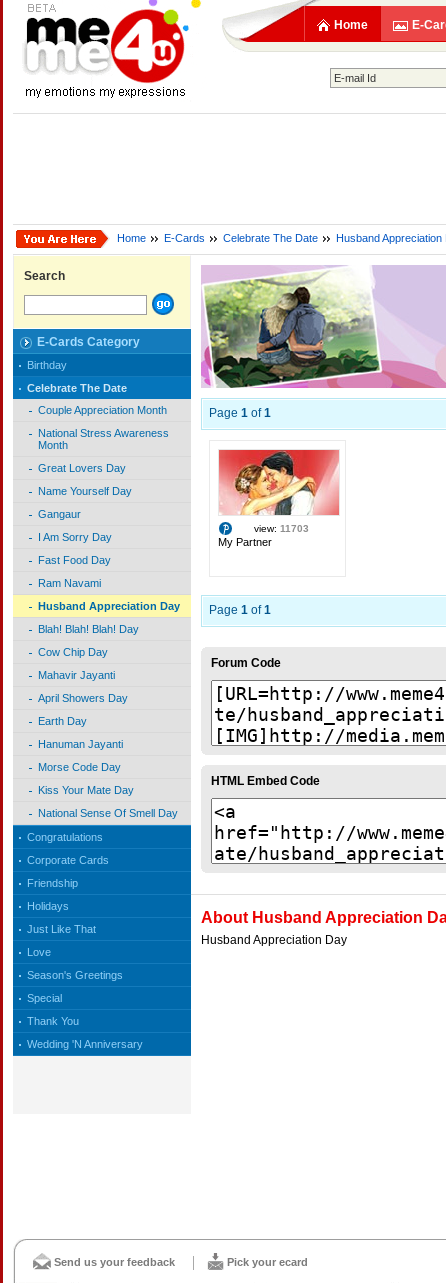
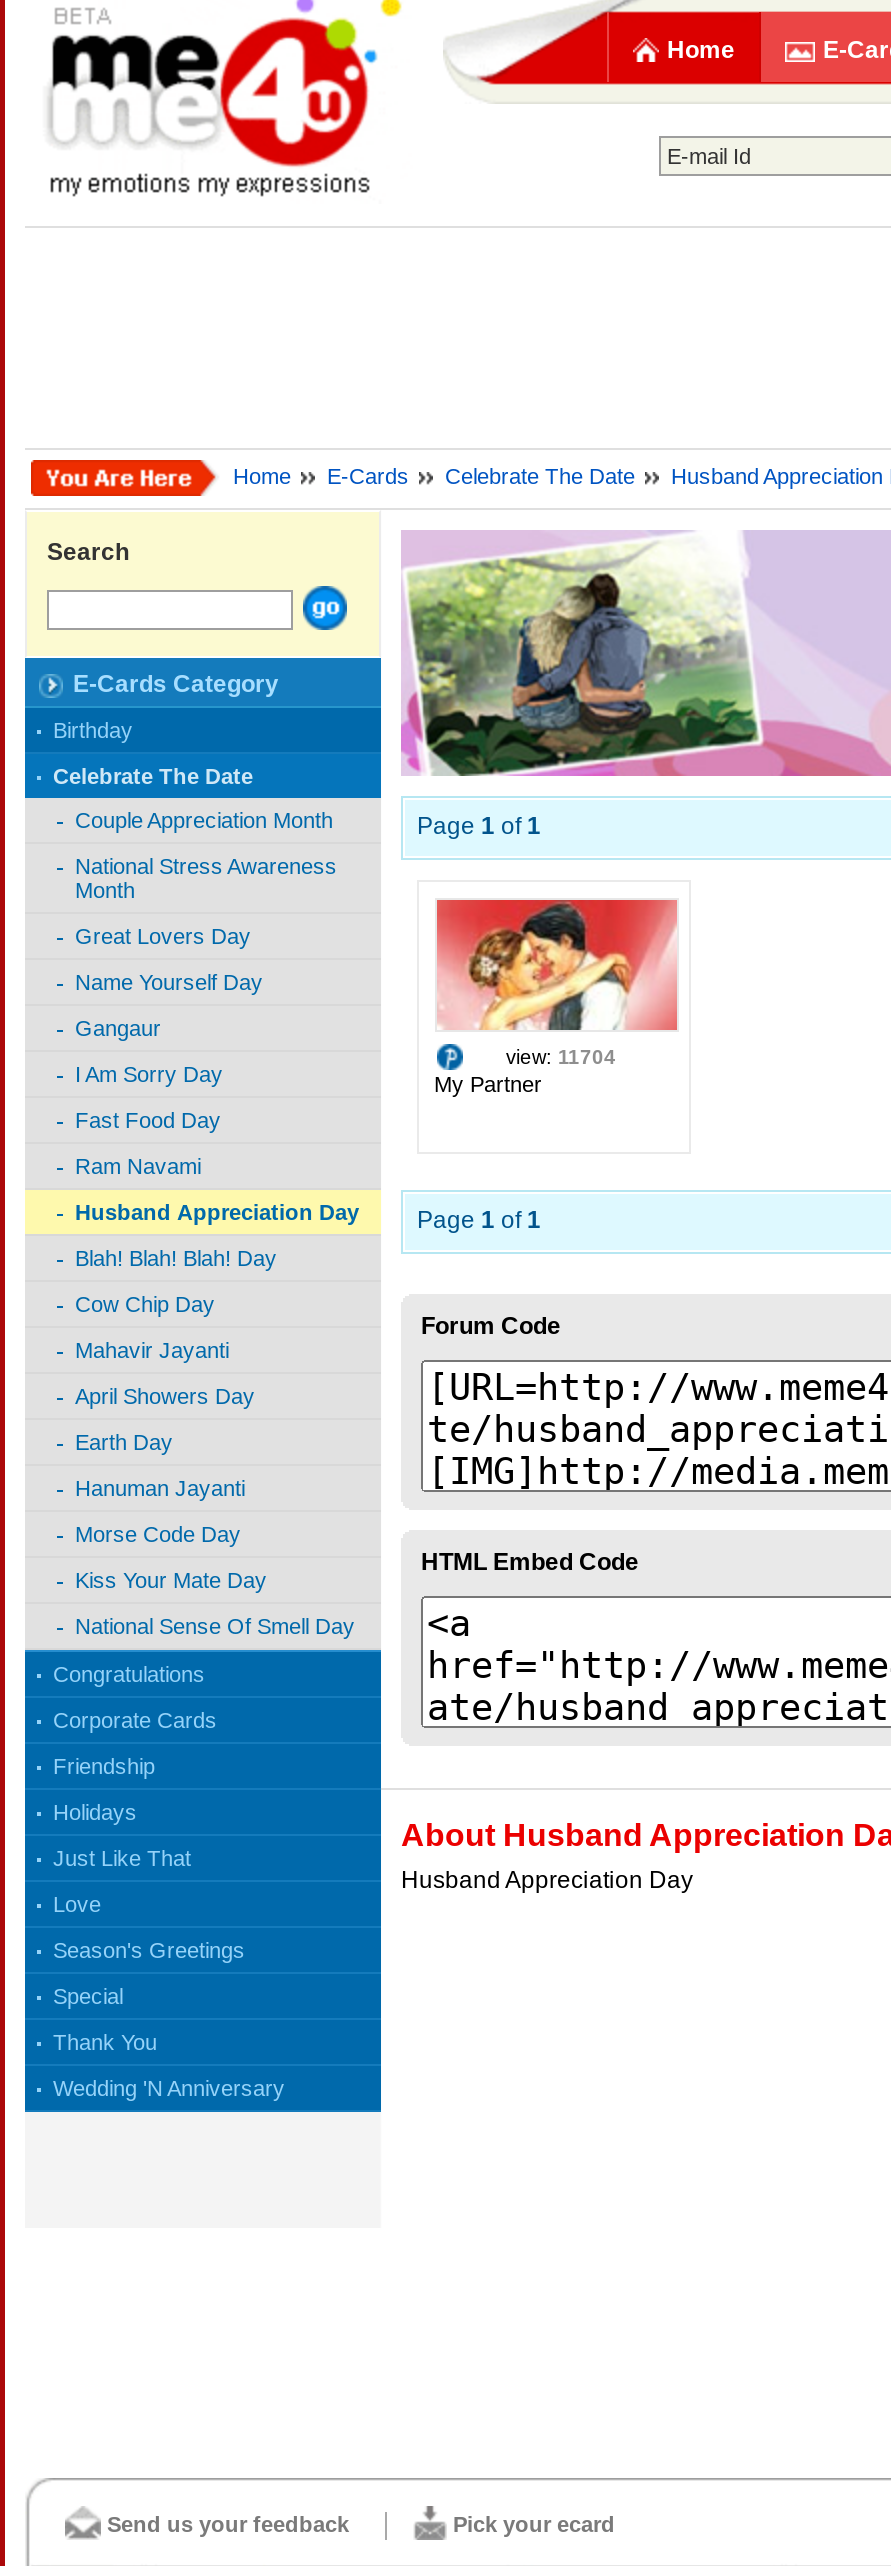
[253,523,308,534] view: 11703 -> [506,1046,616,1068] view: 11704

